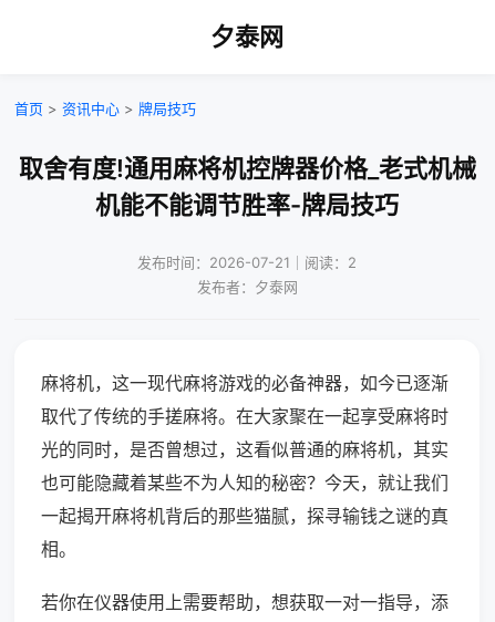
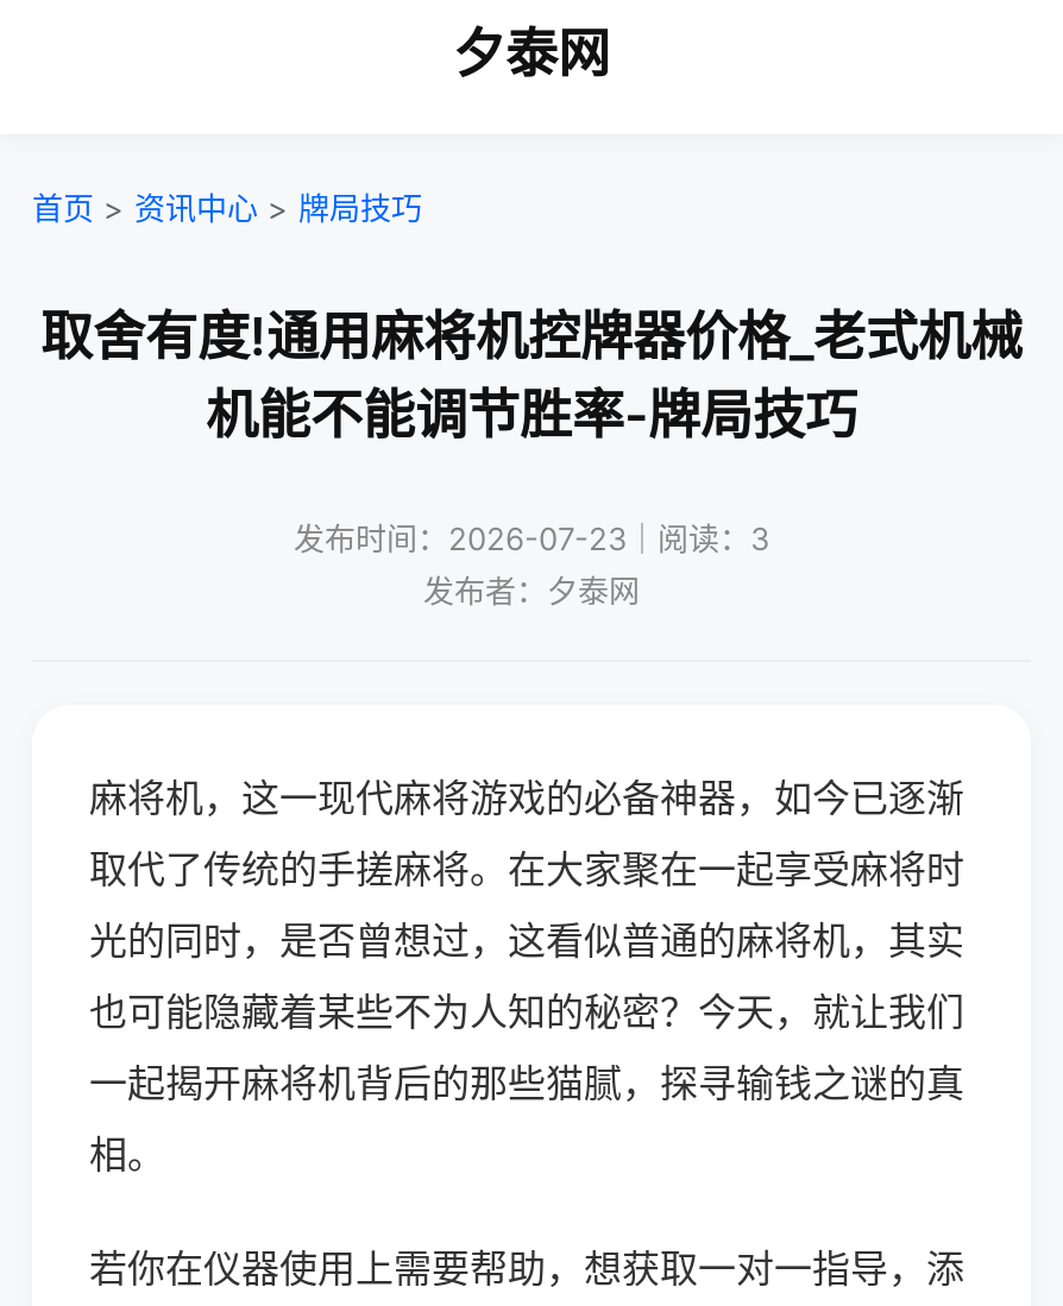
[137,253,357,271] 发布时间：2026-07-21｜阅读：2 -> [294,519,769,557] 发布时间：2026-07-23｜阅读：3

